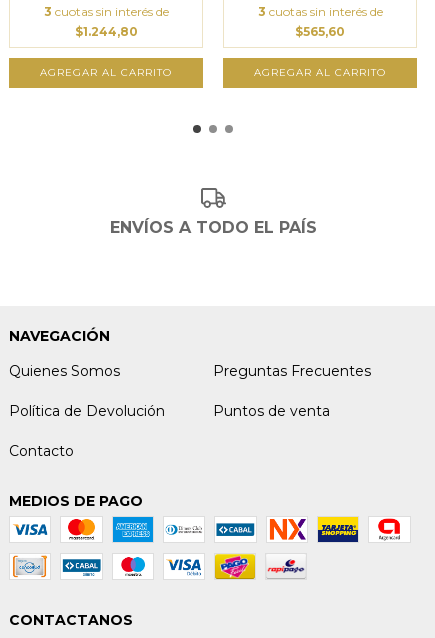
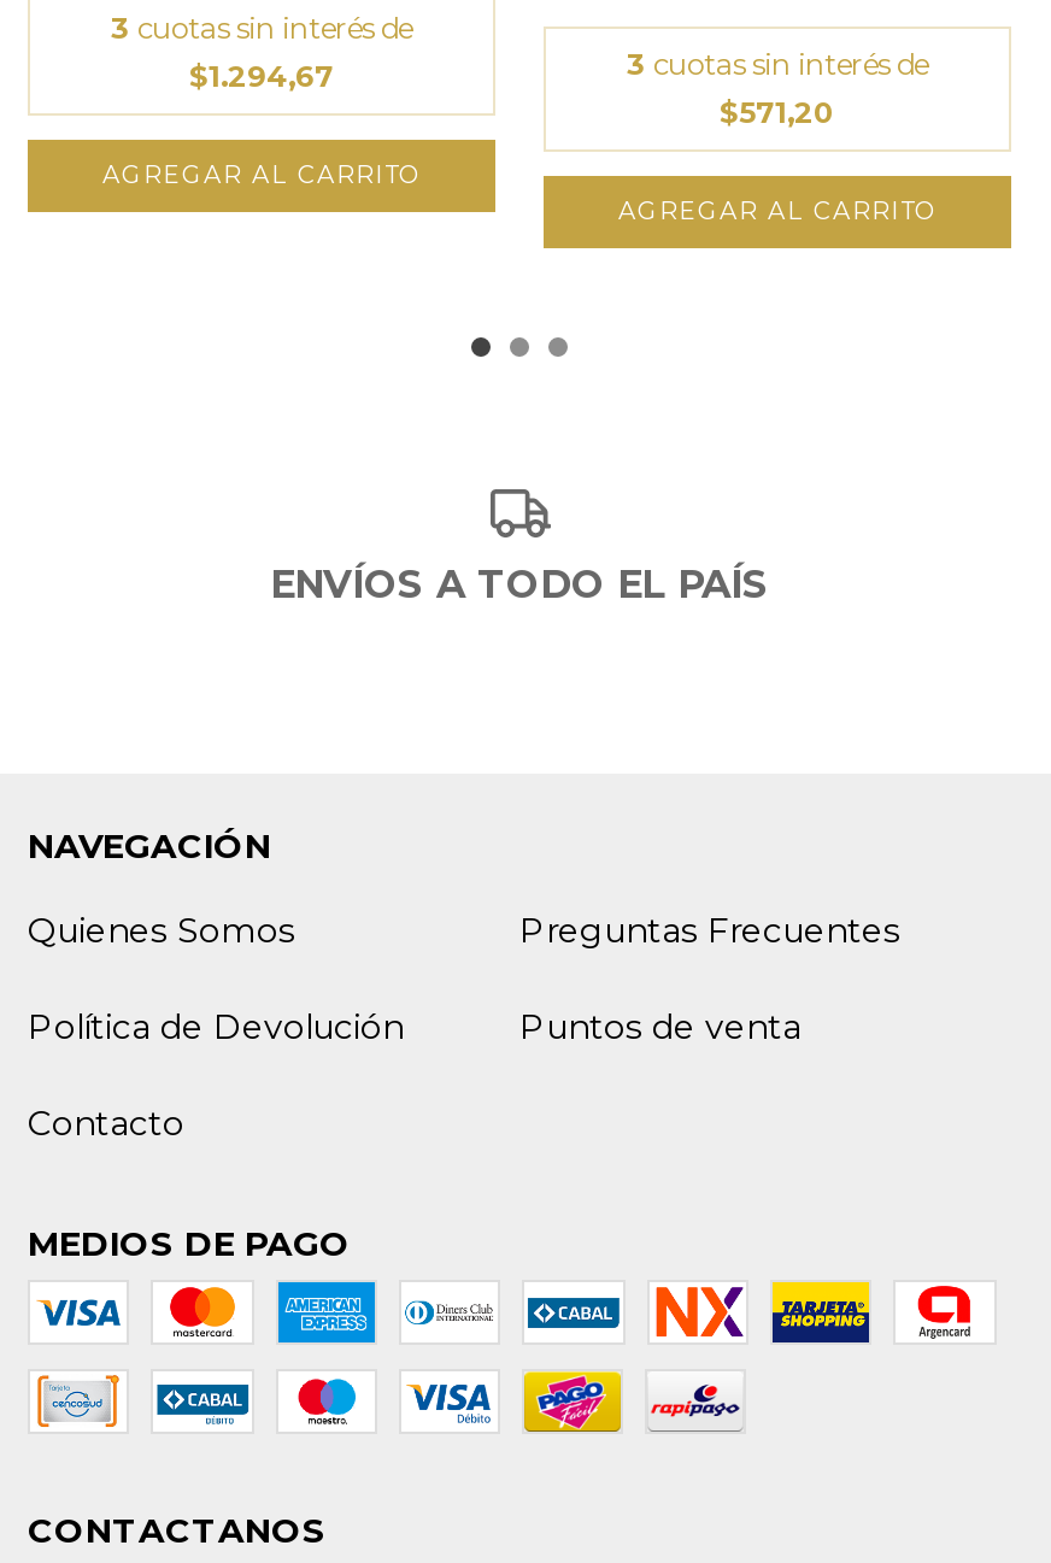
[74,23,137,38] $1.244,80 -> [189,57,334,93] $1.294,67
[295,23,345,38] $565,60 -> [720,93,835,129] $571,20

